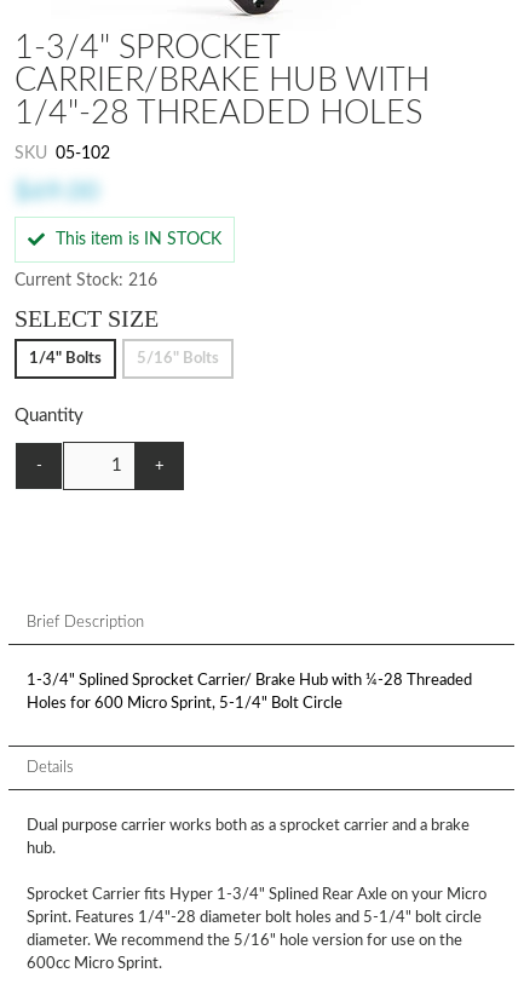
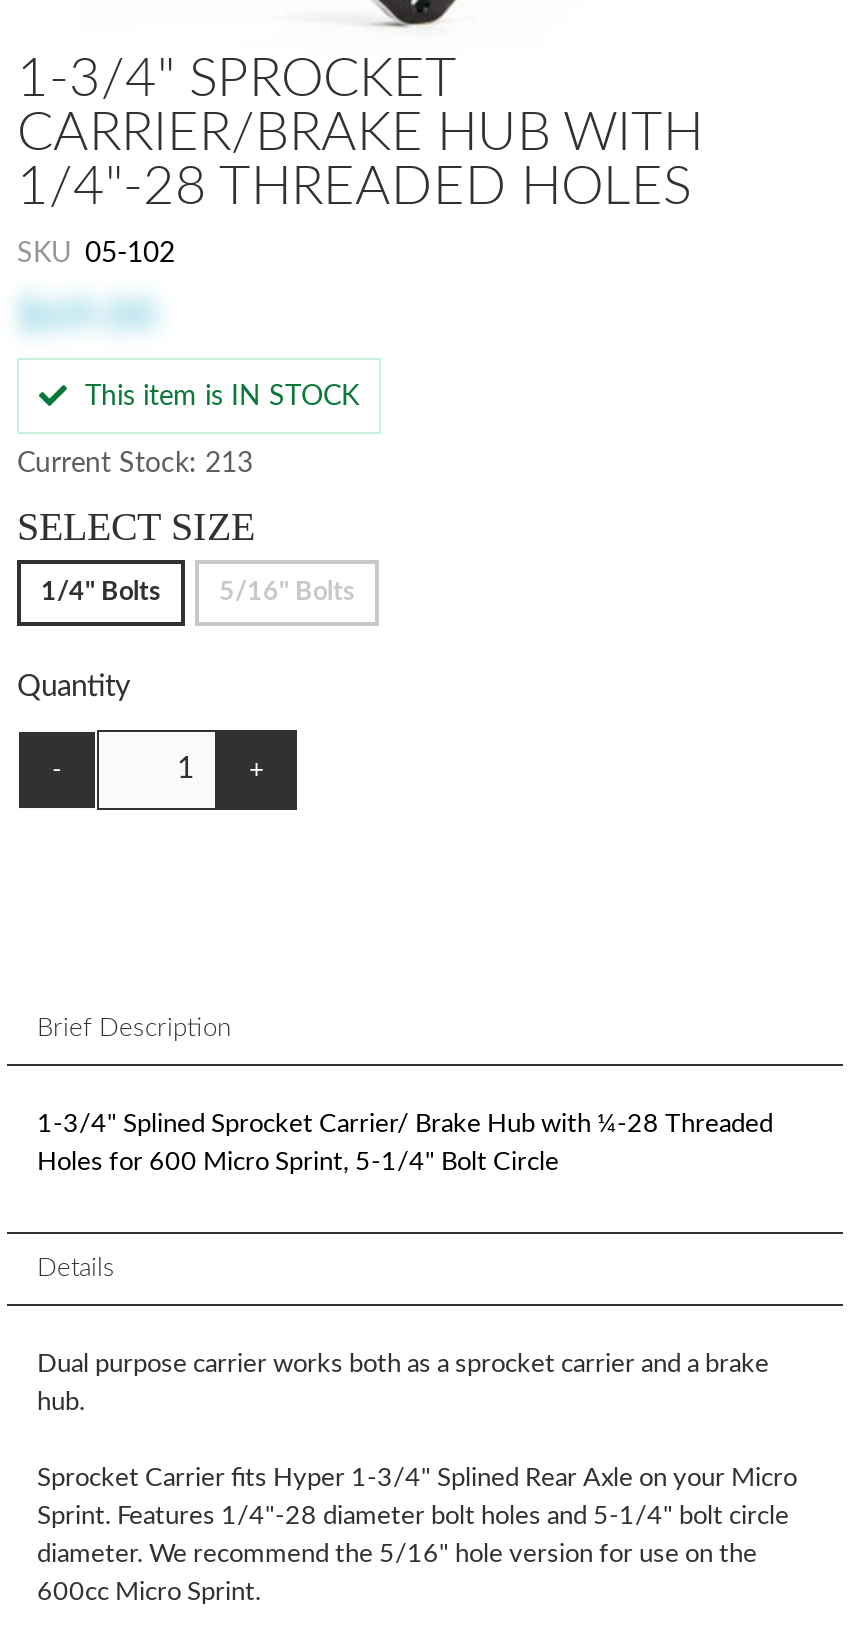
[15,273,157,290] Current Stock: 216 -> [17,451,253,479] Current Stock: 213

